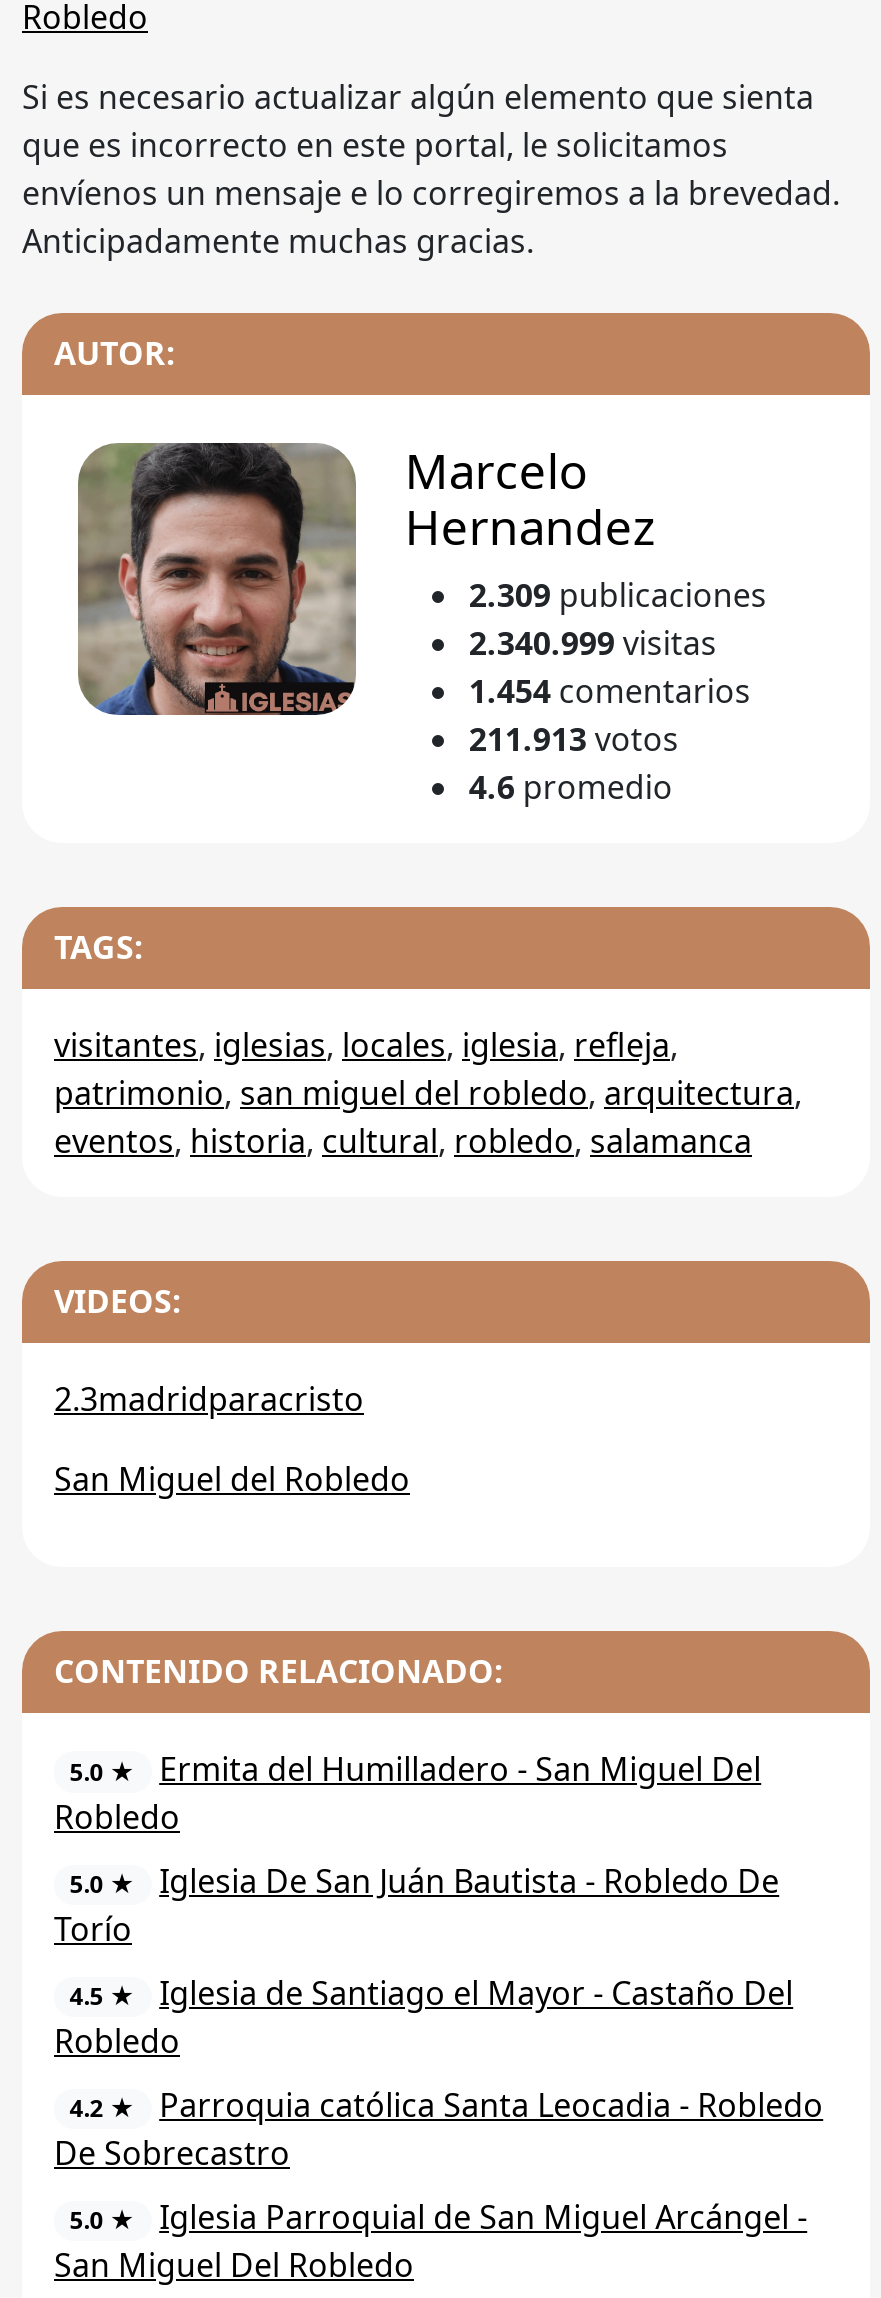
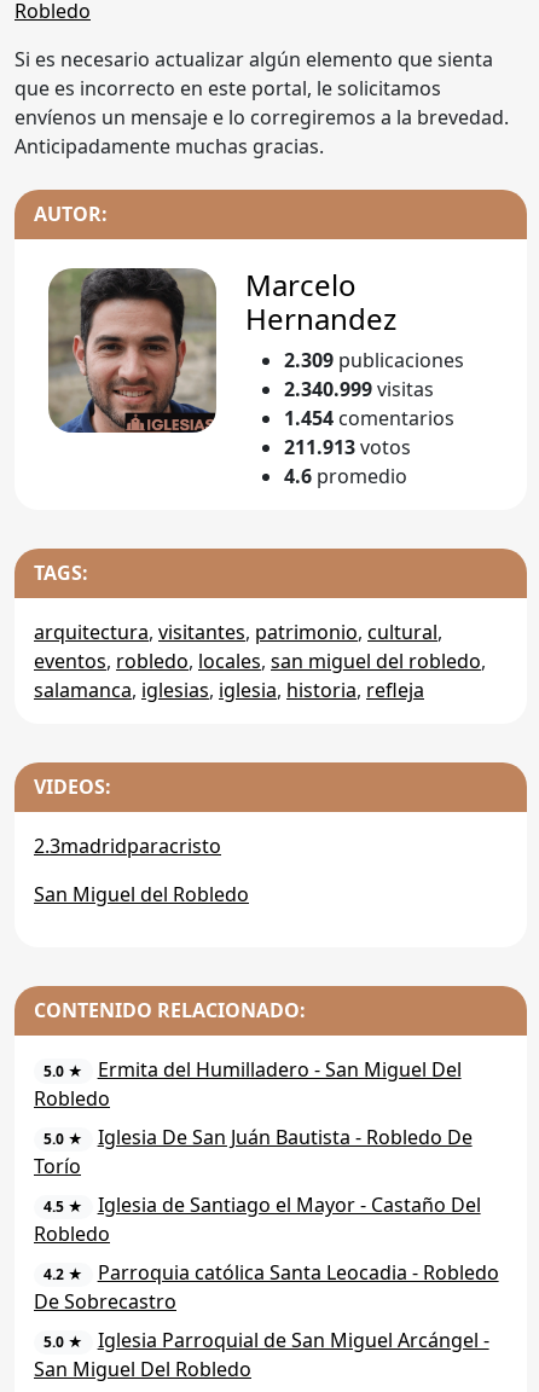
[54,1022,802,1162] visitantes, iglesias, locales, iglesia, refleja, | patrimonio, san miguel del robledo, arquitectura, | eventos, historia, cultural, robledo, salamanca -> [34,618,486,703] arquitectura, visitantes, patrimonio, cultural, | eventos, robledo, locales, san miguel del robledo, | salamanca, iglesias, iglesia, historia, refleja

